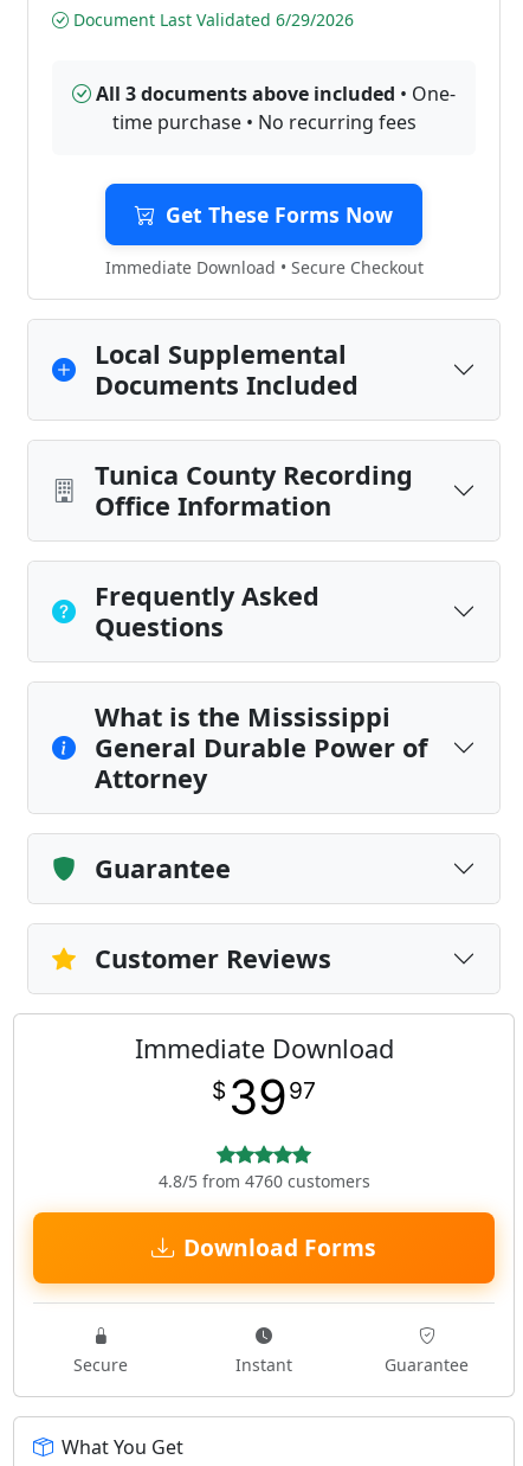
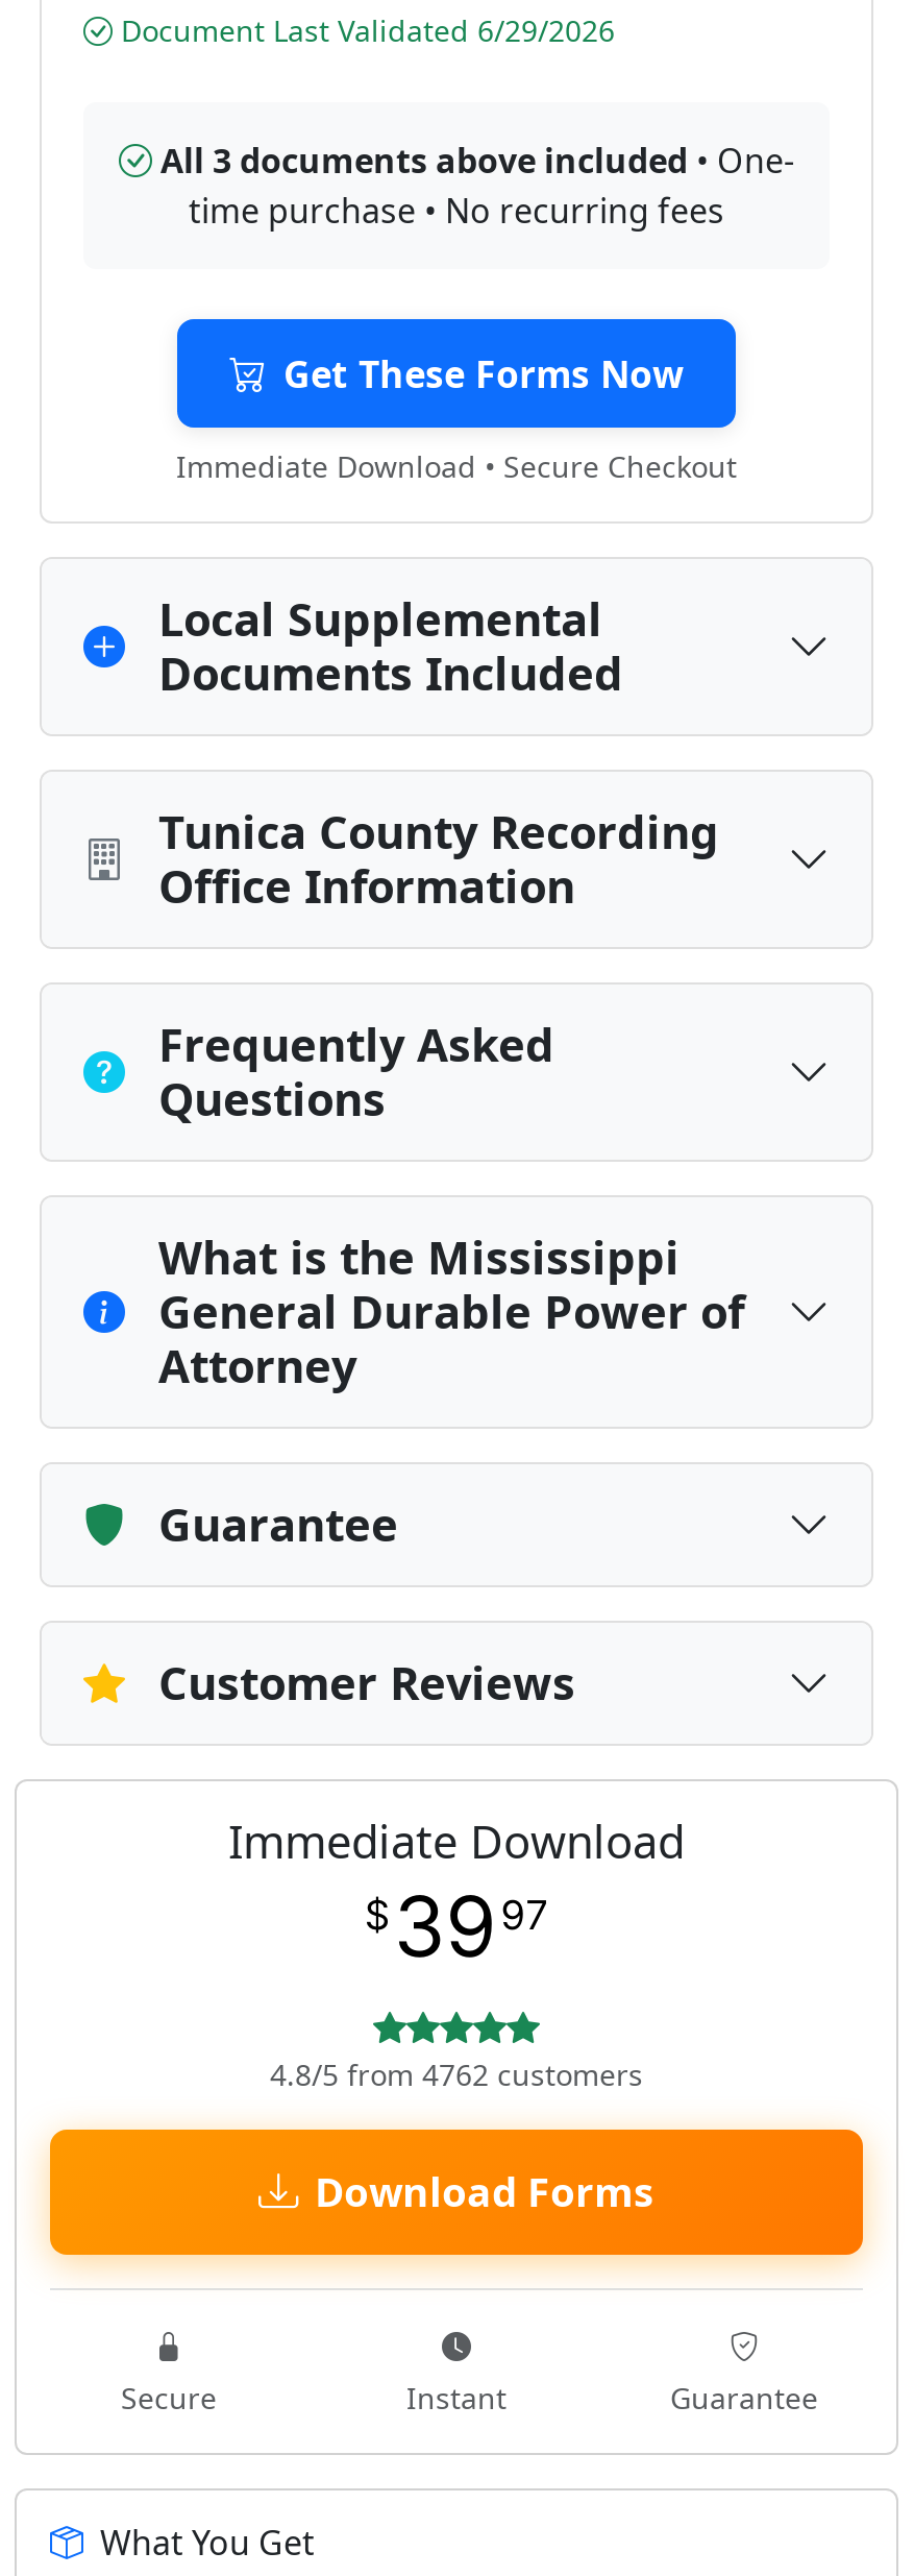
[158,1170,370,1192] 4.8/5 from 4760 customers -> [270,2055,643,2094] 4.8/5 from 4762 customers

